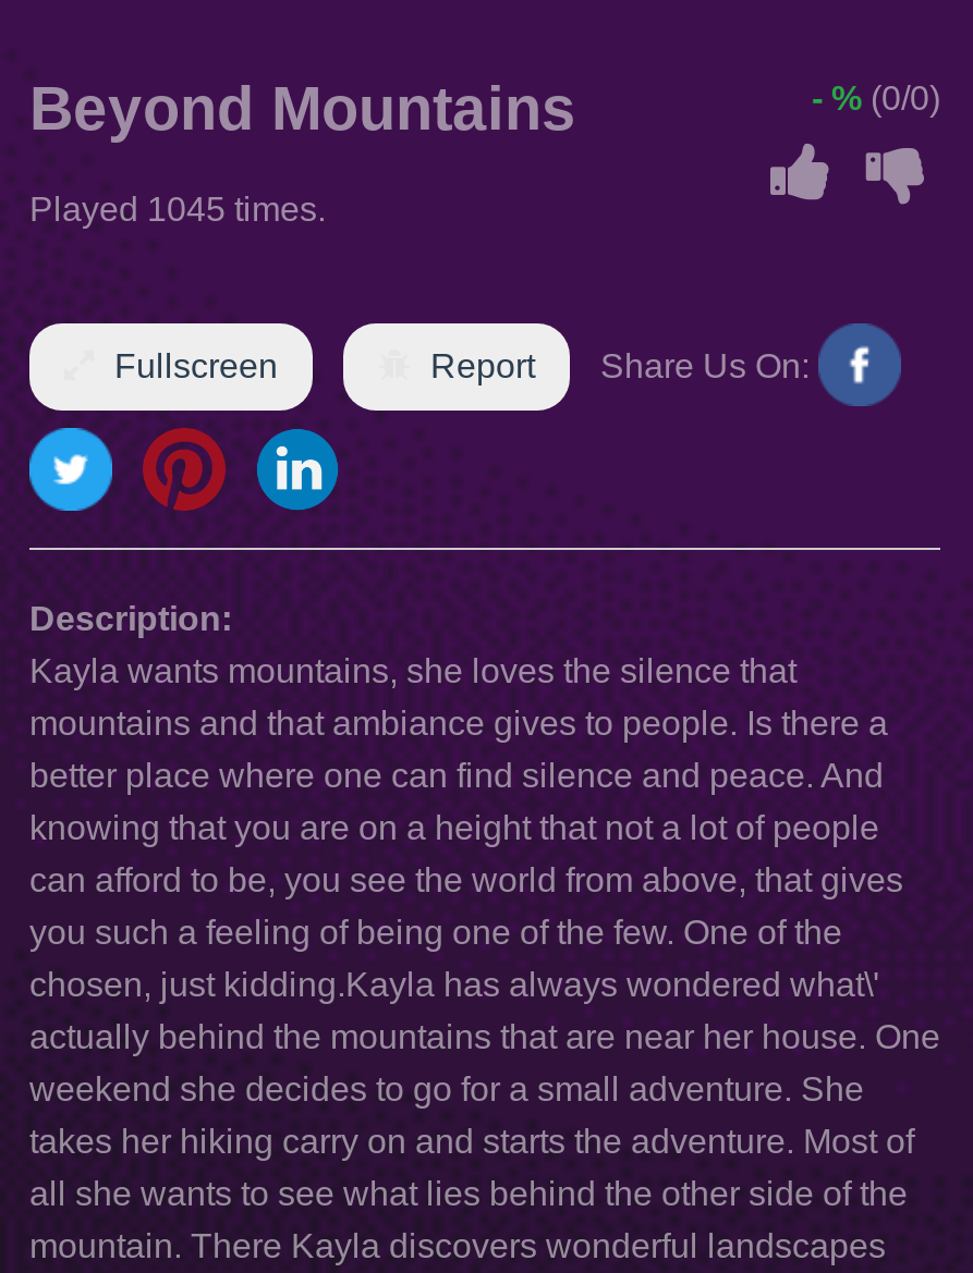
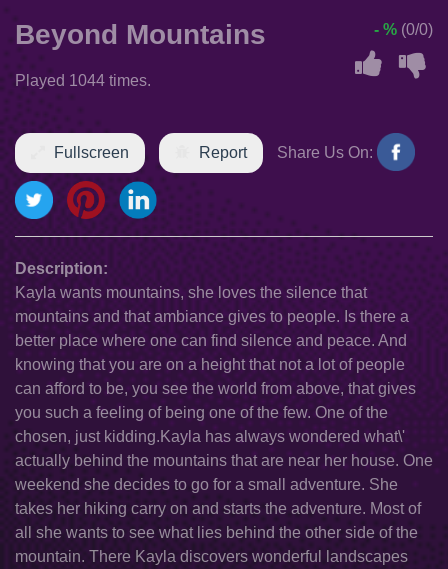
[29,191,326,228] Played 1045 times. -> [15,72,151,89] Played 1044 times.

